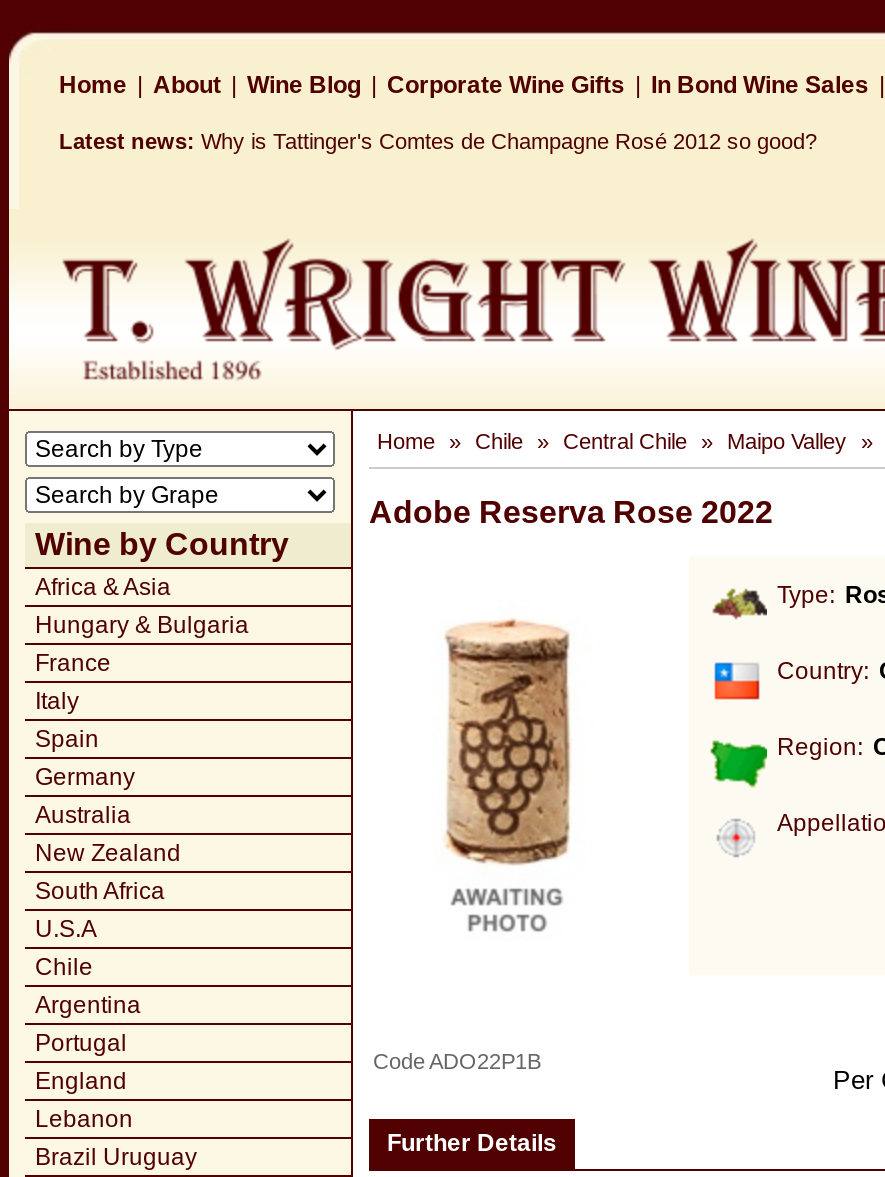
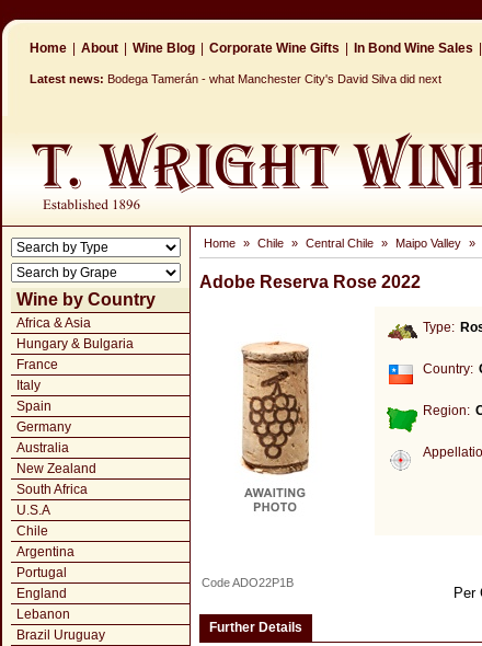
[59,129,817,153] Latest news: Why is Tattinger's Comtes de Champagne Rosé 2012 so good? -> [30,72,441,85] Latest news: Bodega Tamerán - what Manchester City's David Silva did next

